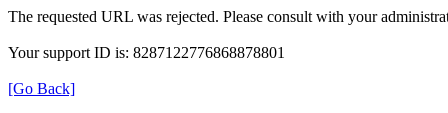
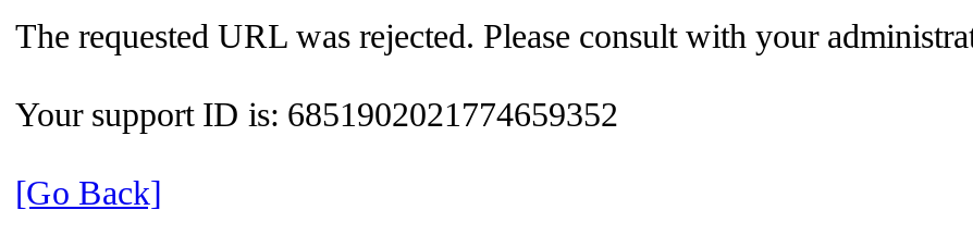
[8,44,285,61] Your support ID is: 8287122776868878801 -> [15,96,618,133] Your support ID is: 6851902021774659352

